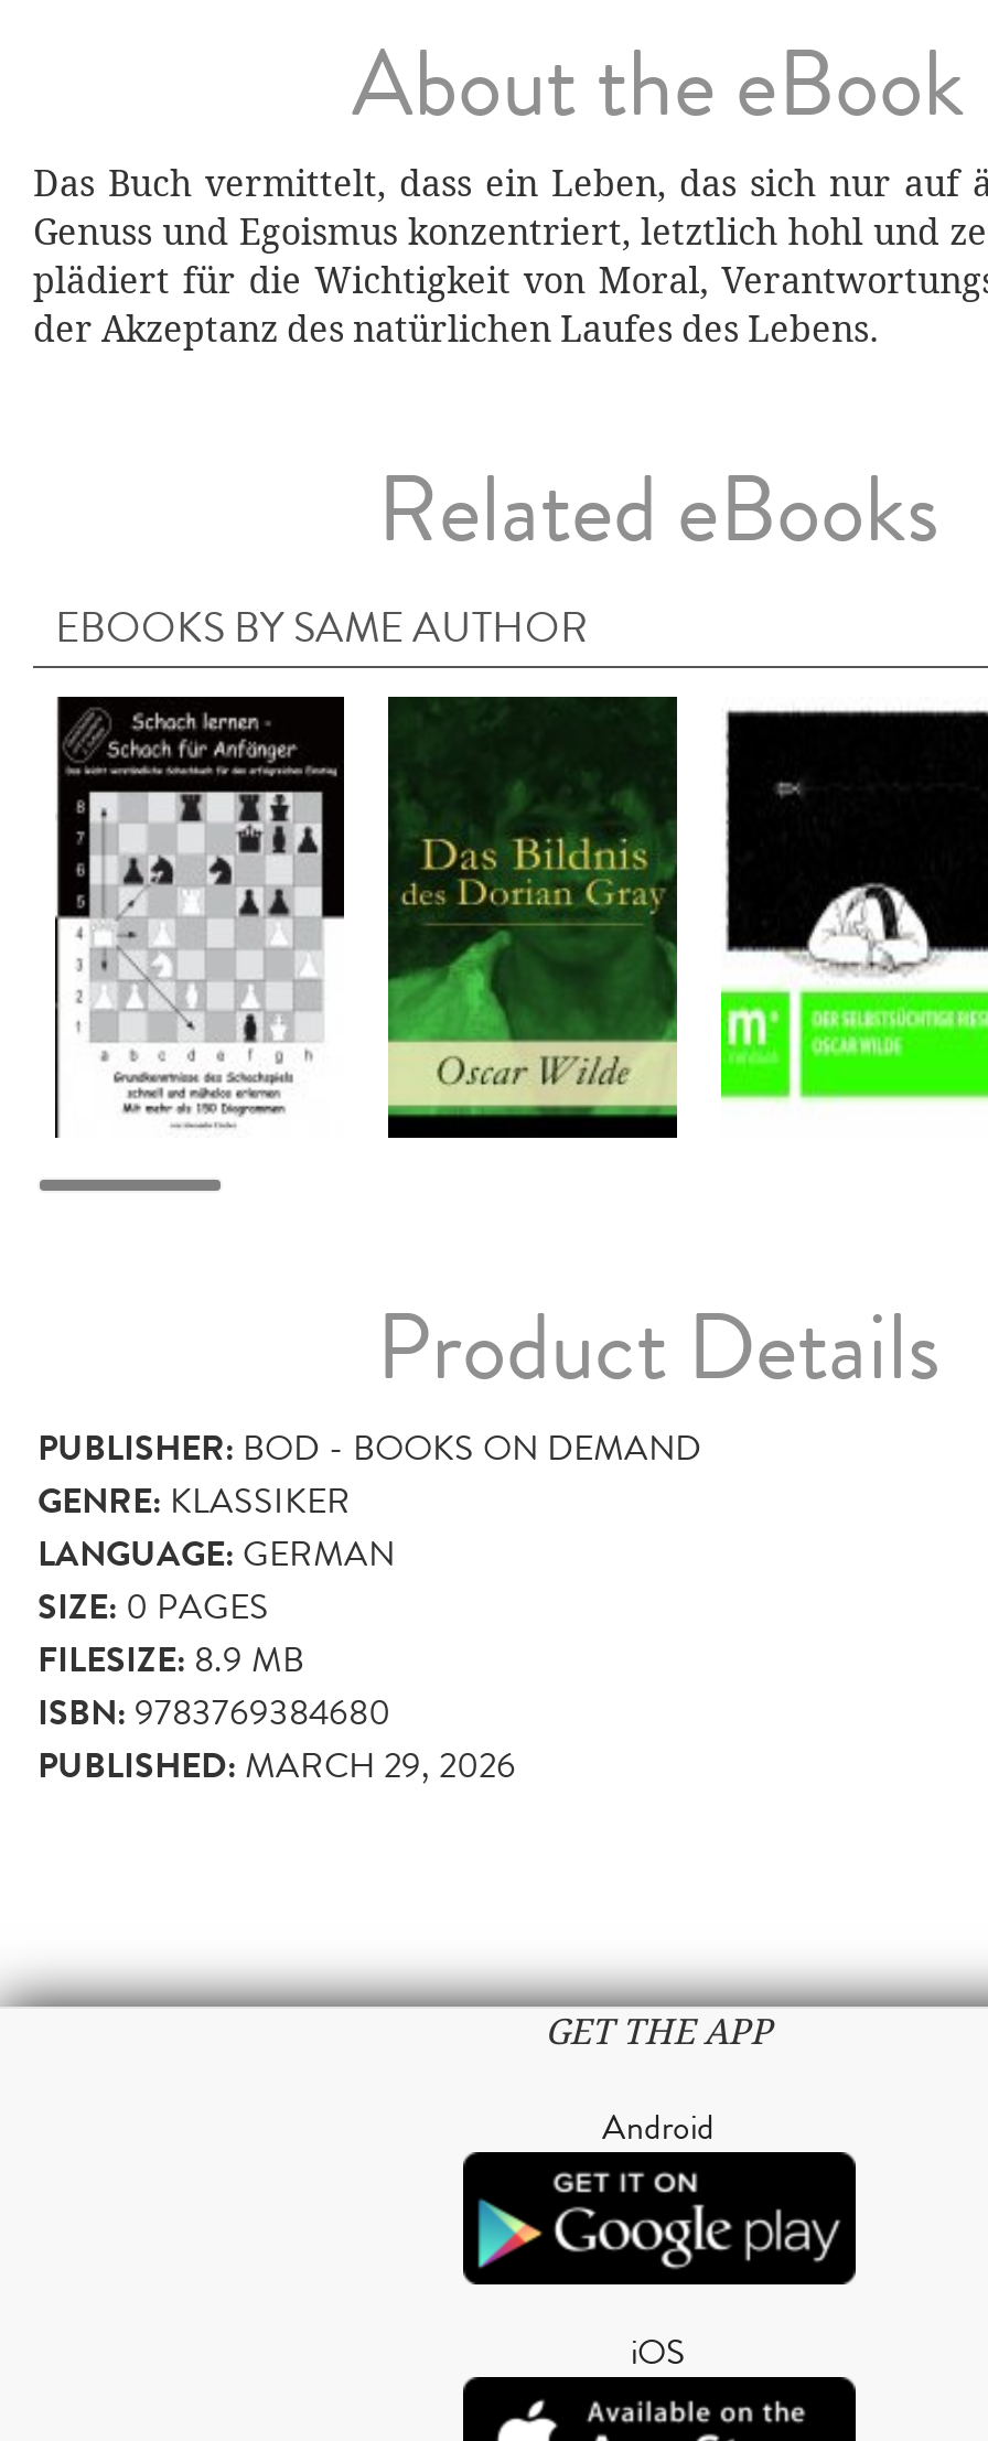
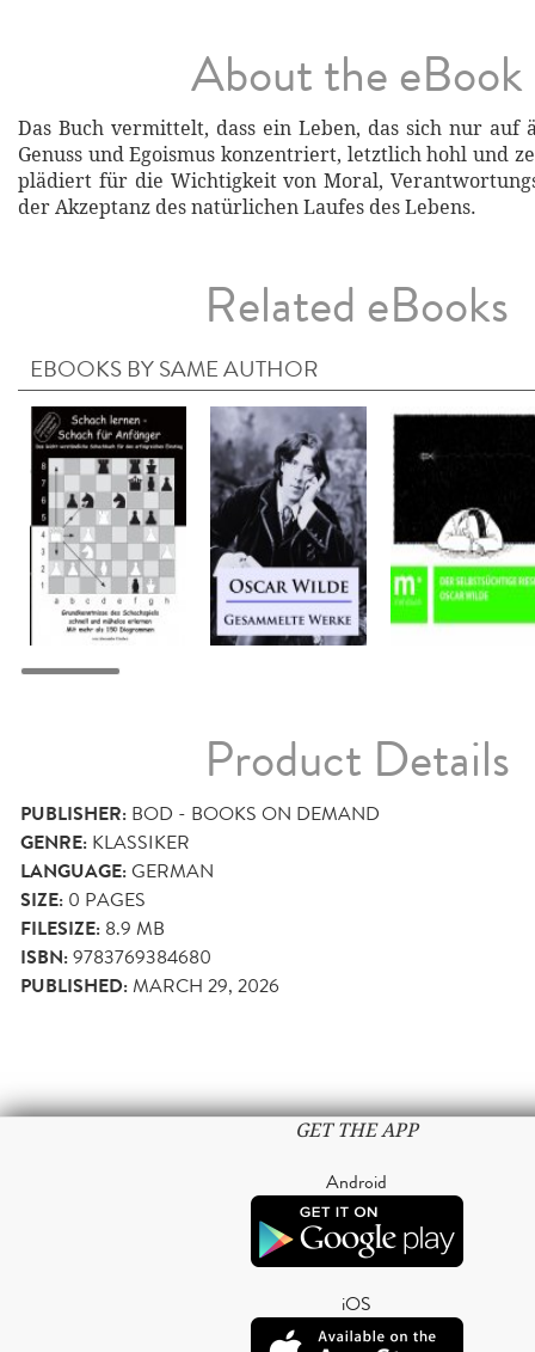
[386,695,679,1138] [image] -> [209,406,368,647] [image]

